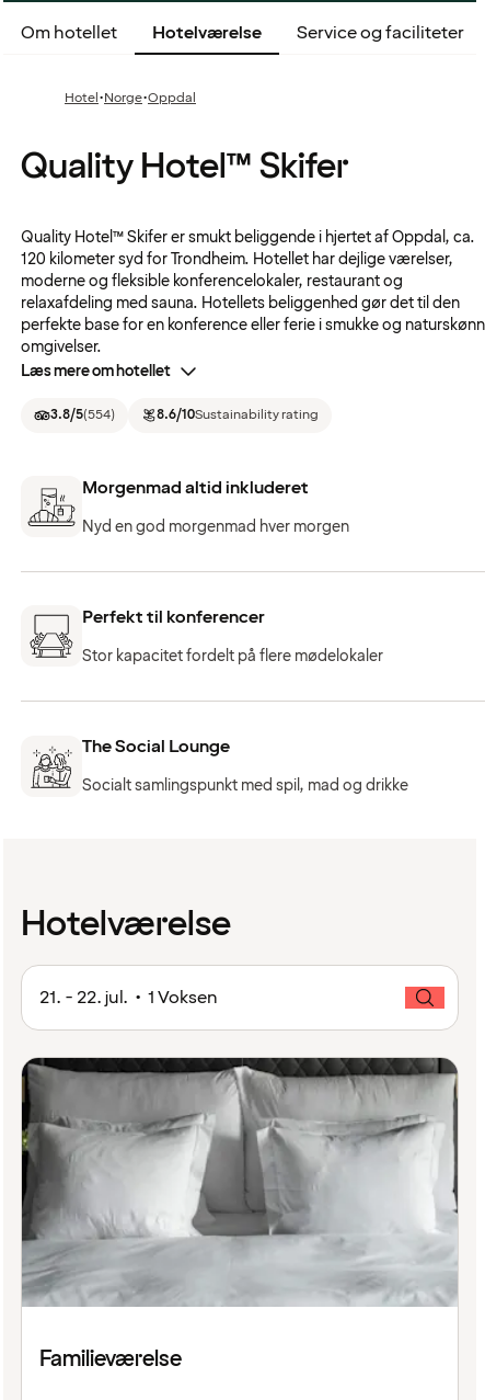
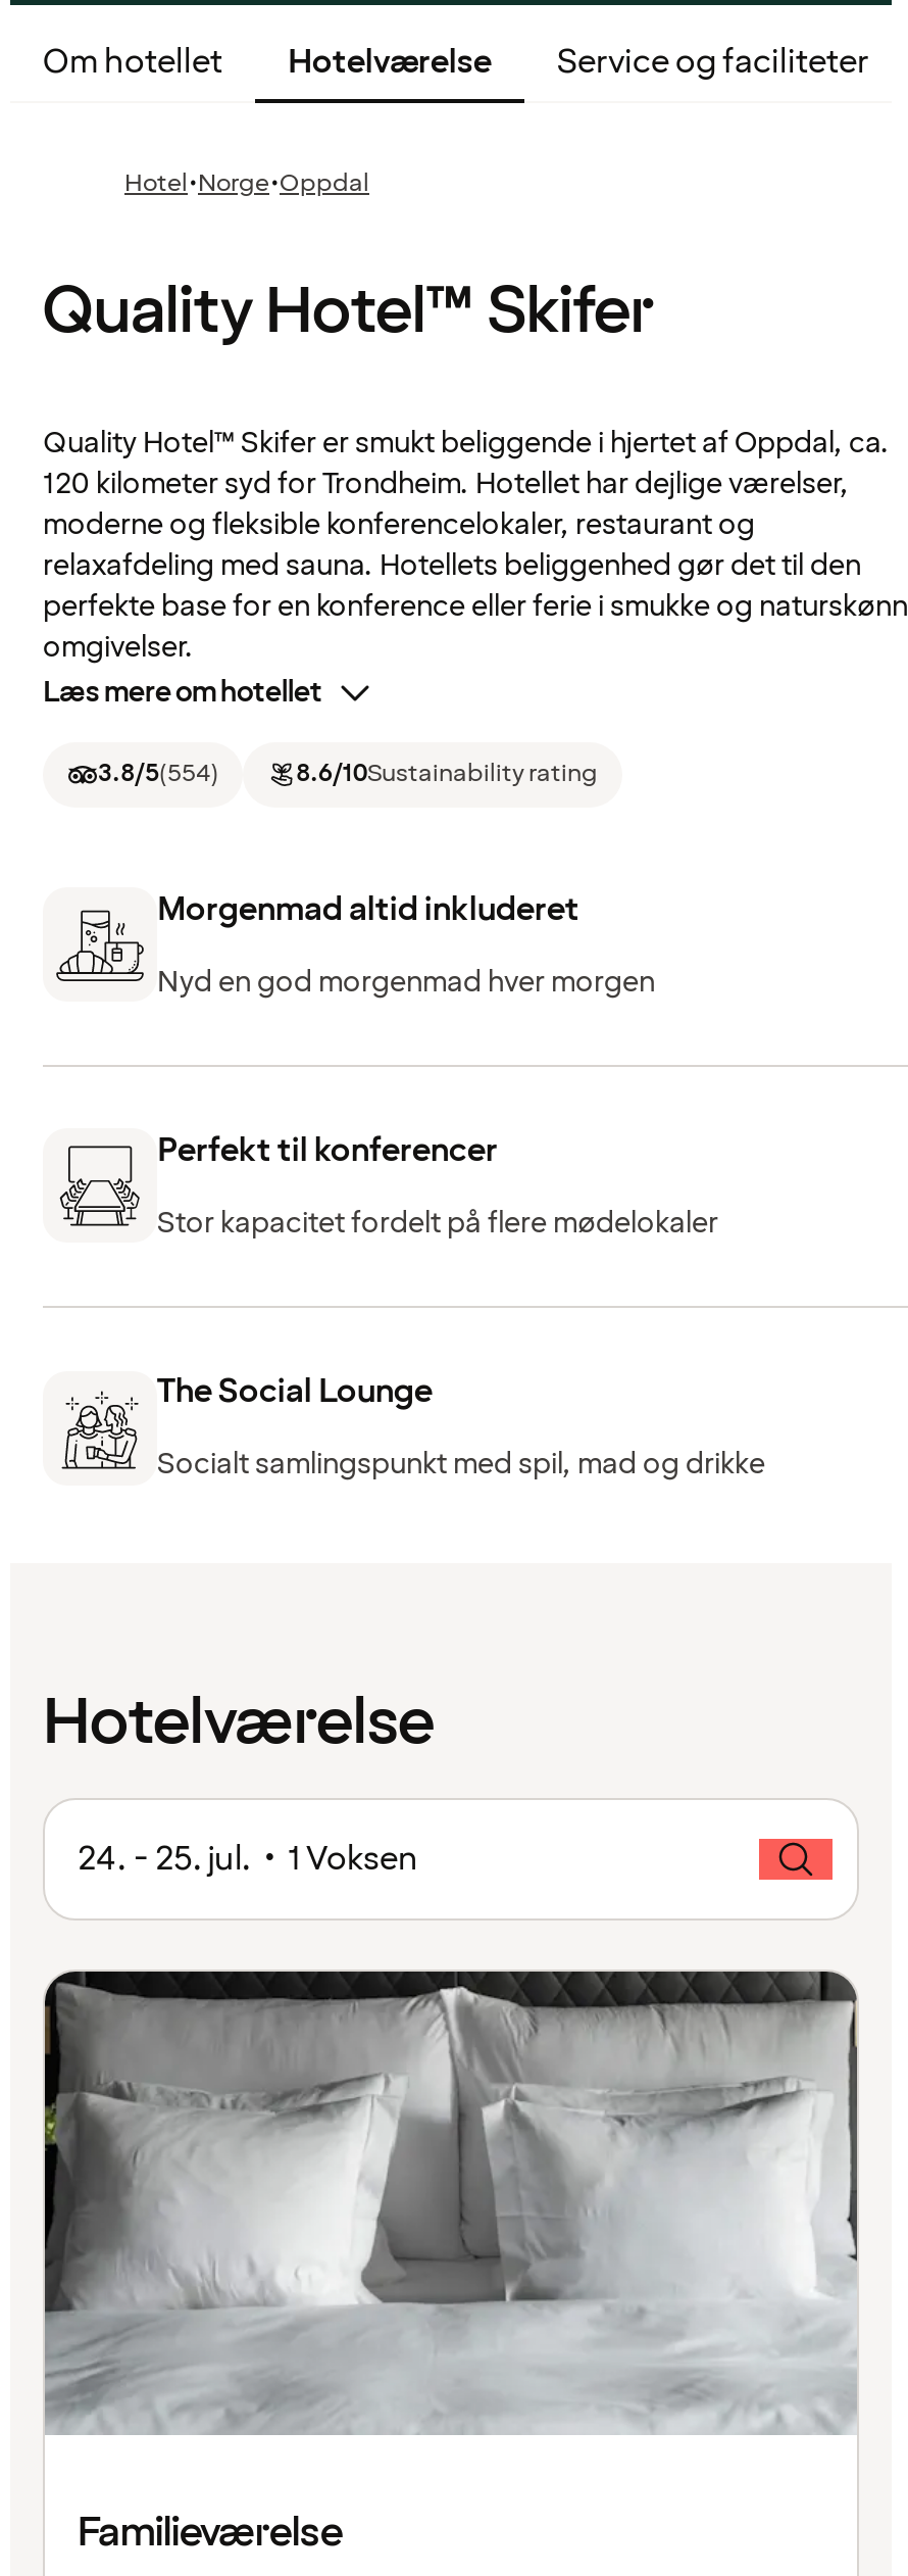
[39,985,218,1009] 21. - 22. jul. • 1 Voksen -> [78,1836,418,1881] 24. - 25. jul. • 1 Voksen

